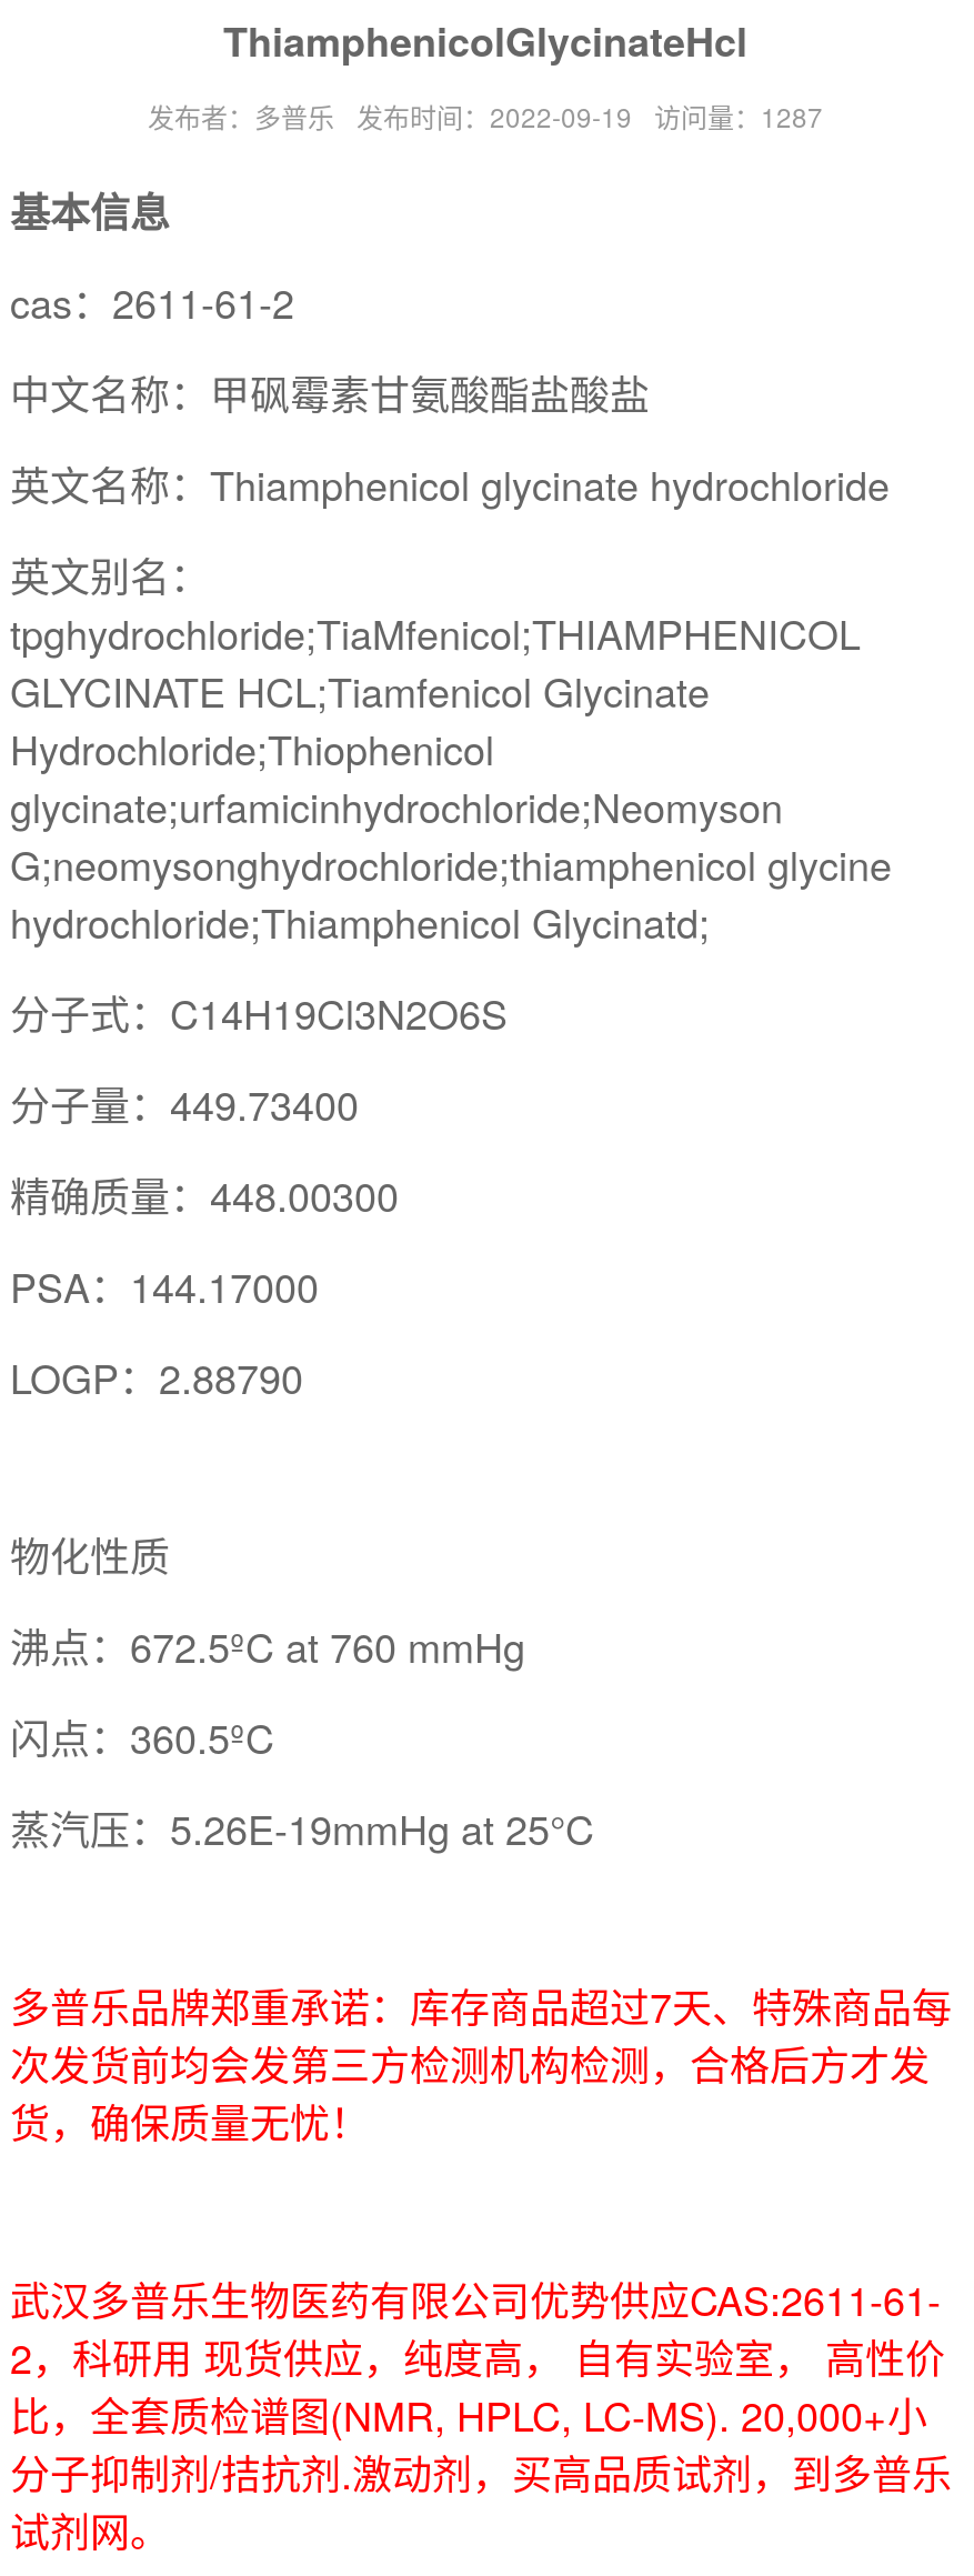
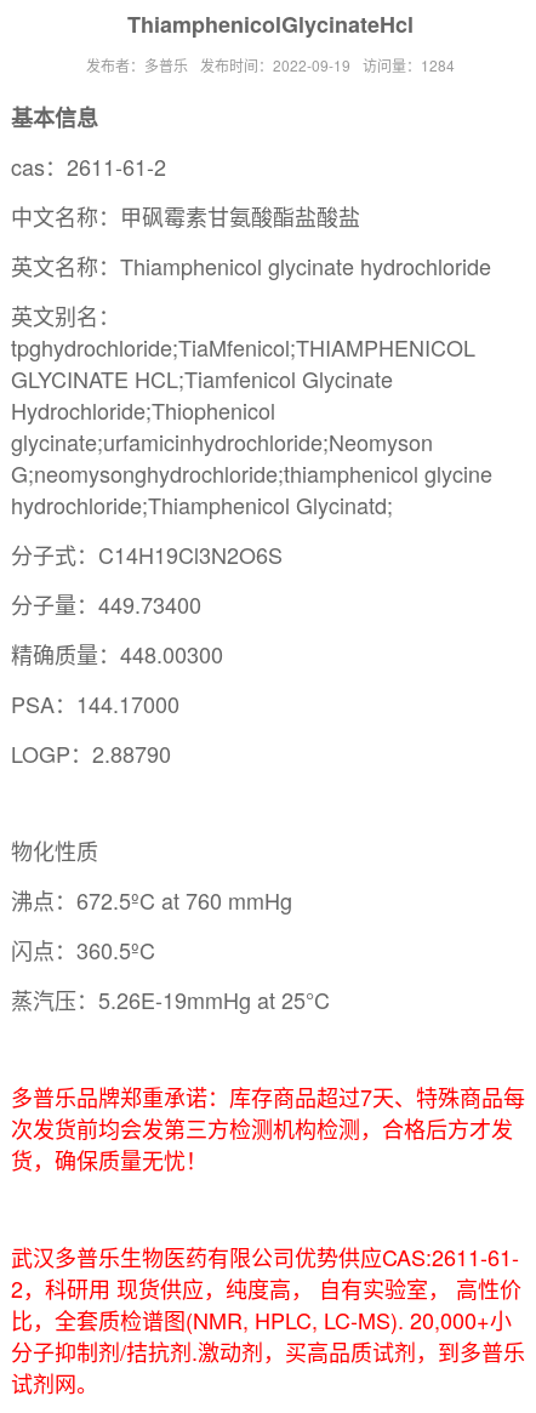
[148,97,823,134] 发布者：多普乐 发布时间：2022-09-19 访问量：1287 -> [86,55,455,75] 发布者：多普乐 发布时间：2022-09-19 访问量：1284

